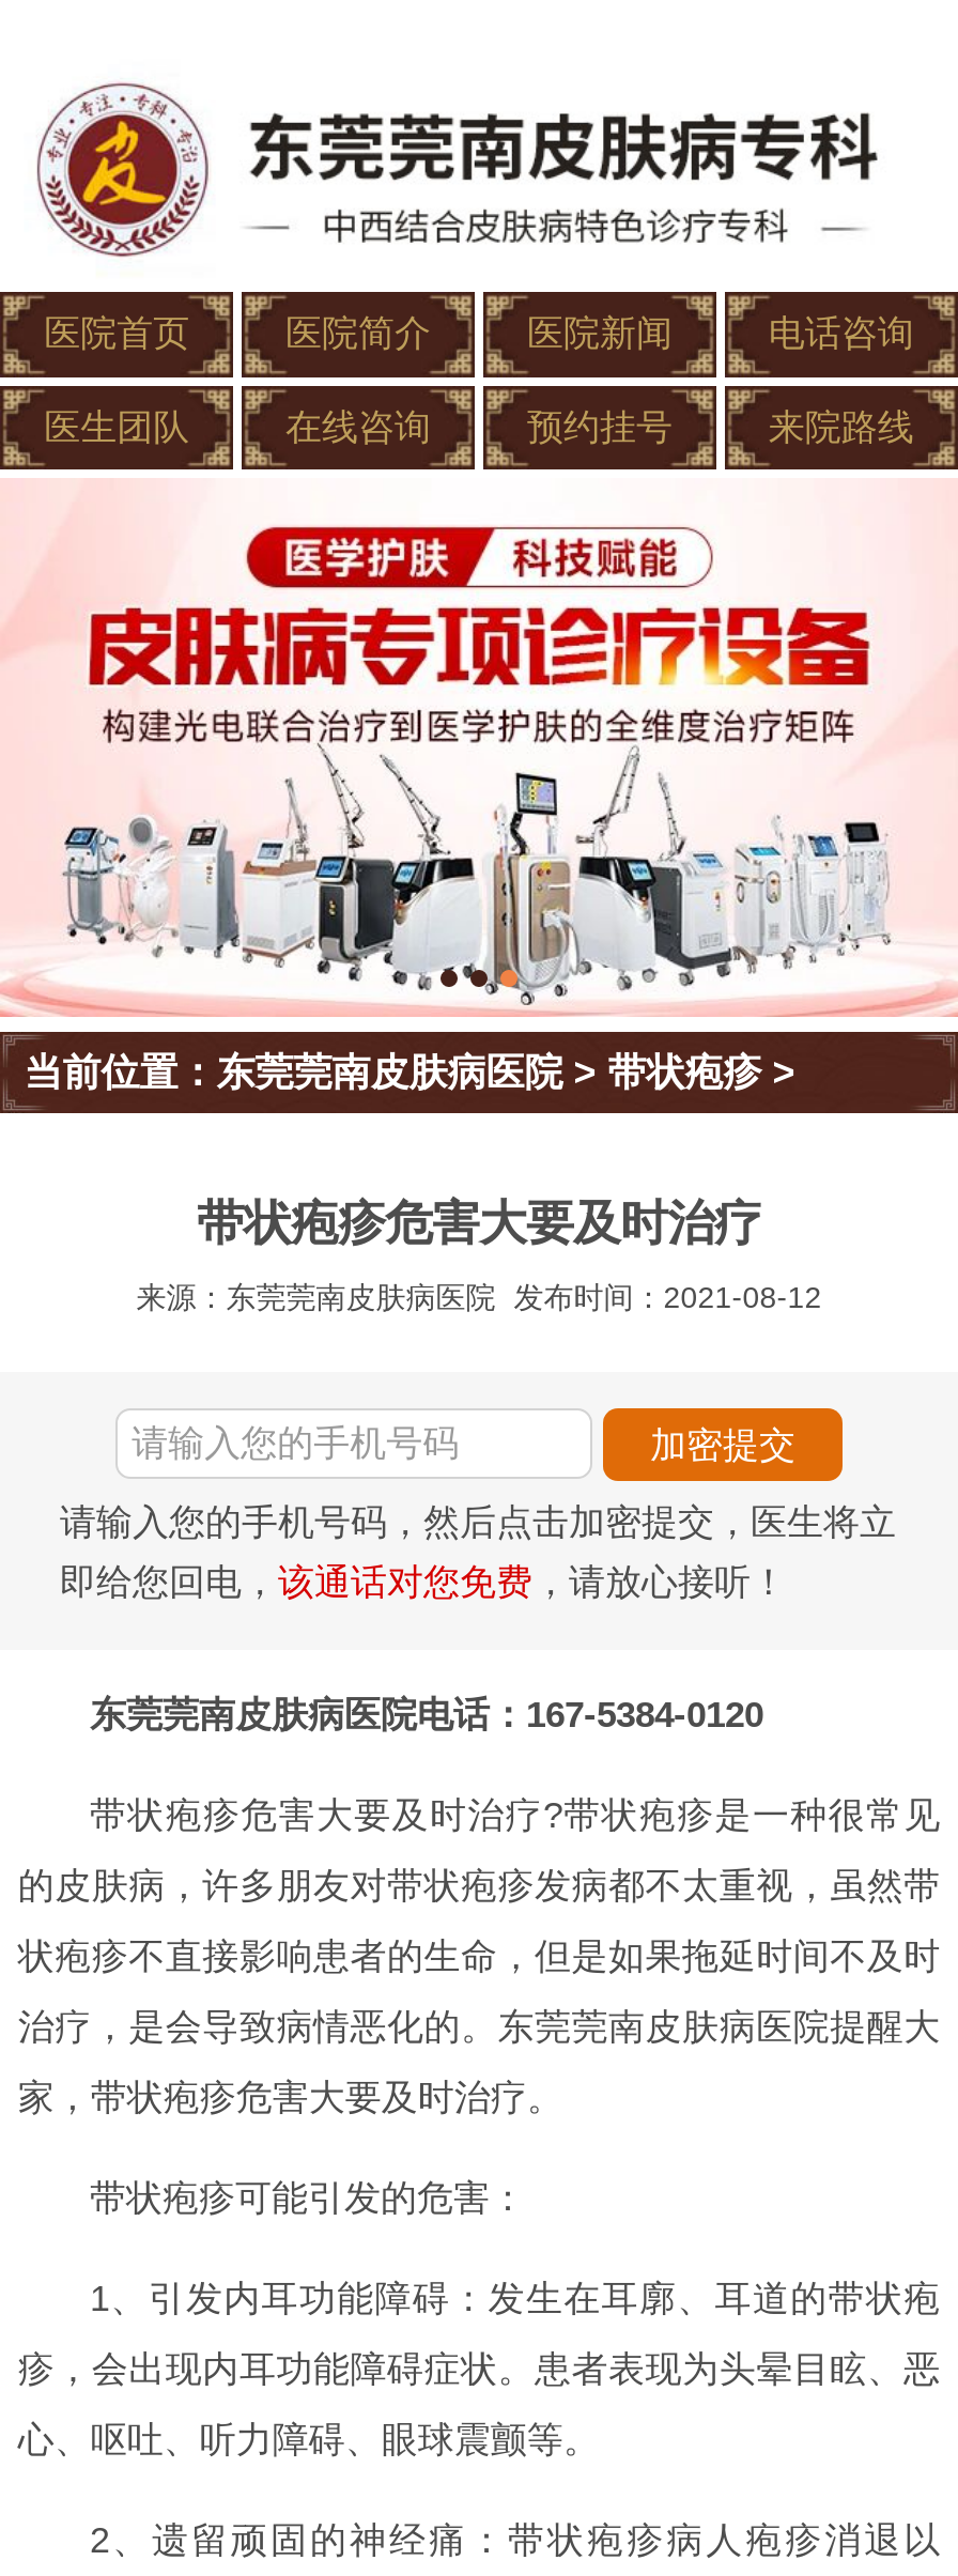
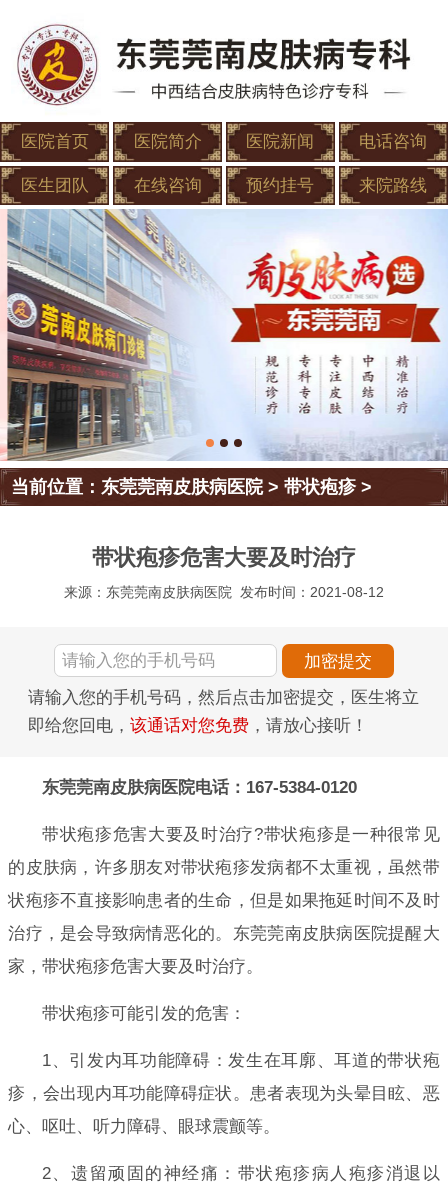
[6,478,952,1017] [image] -> [3,208,445,462] [image]

